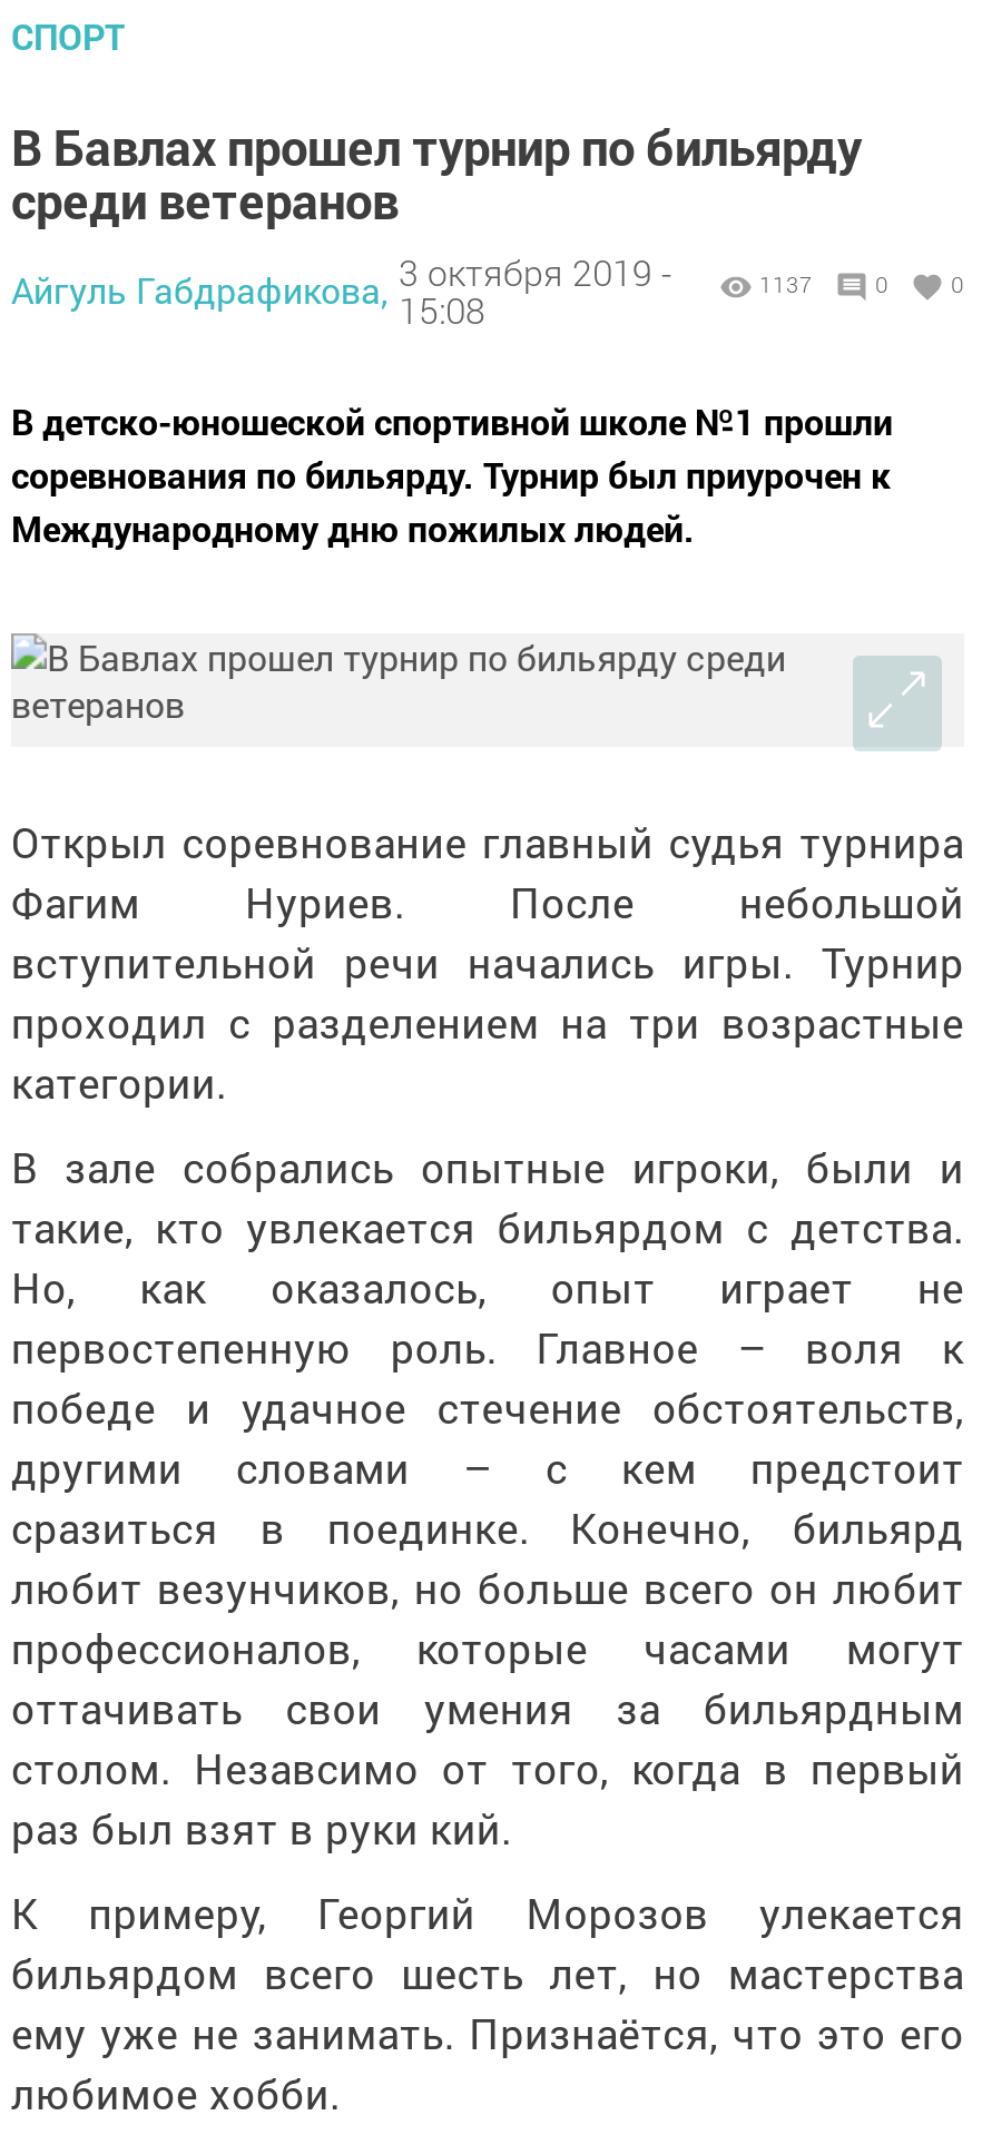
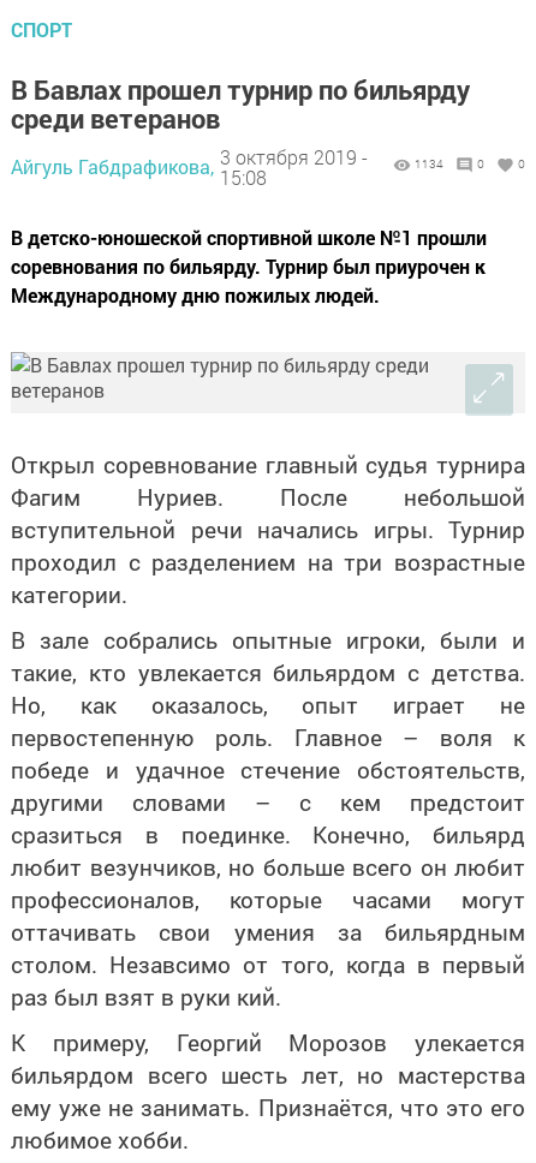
[759,271,813,300] 1137 -> [415,157,443,172] 1134

